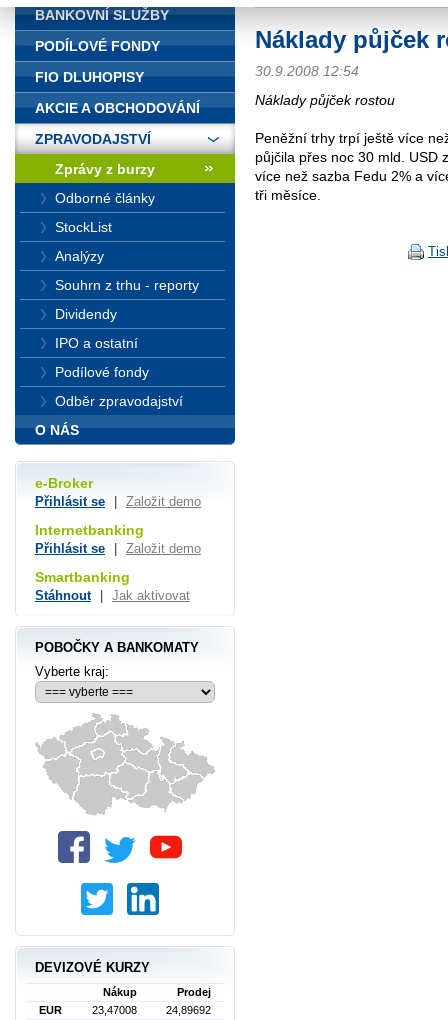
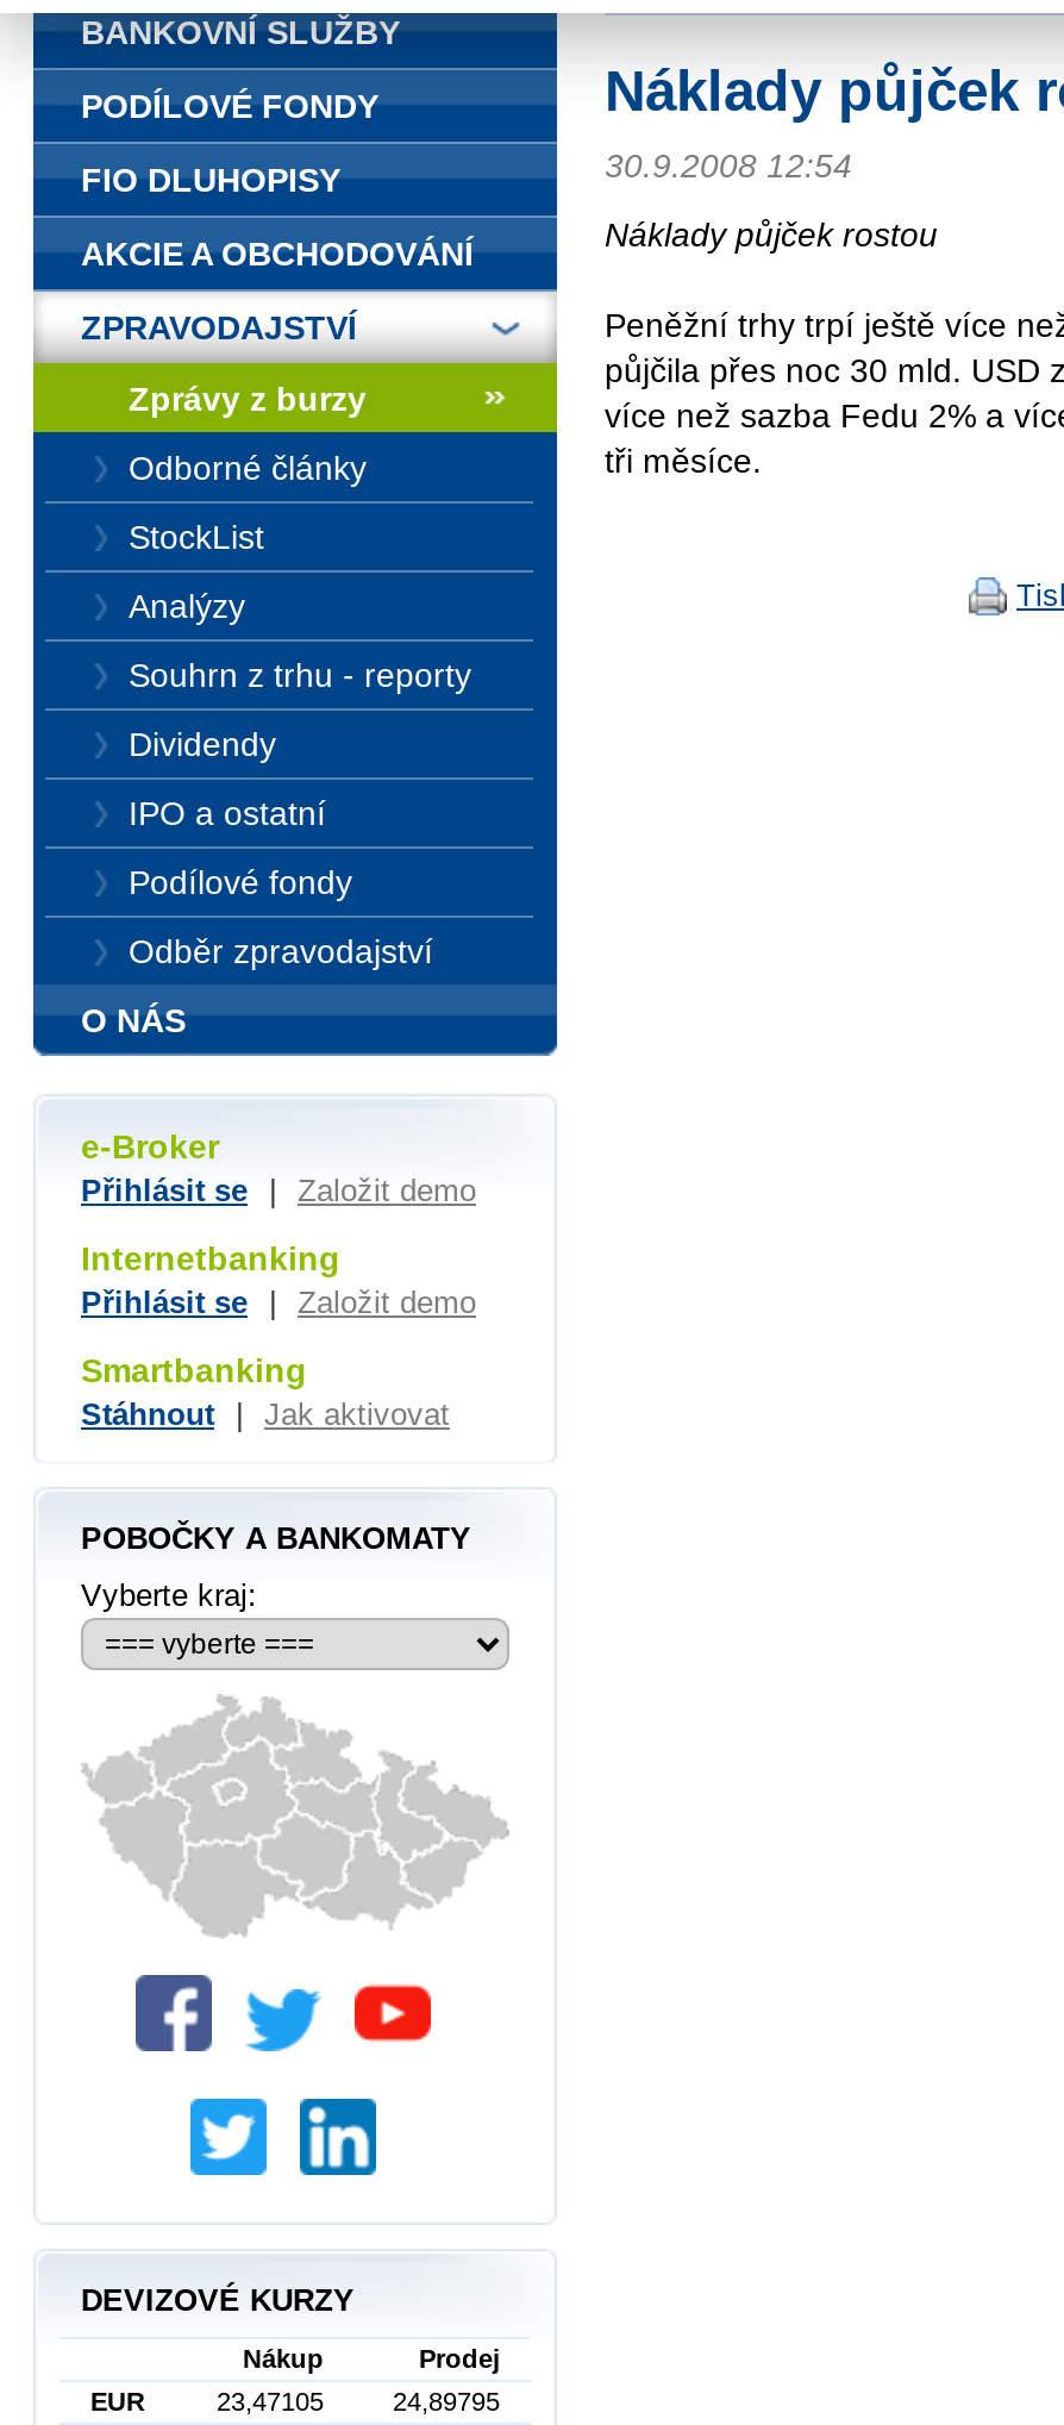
[92,1004,137,1016] 23,47008 -> [217,2387,324,2416] 23,47105
[166,1004,211,1016] 24,89692 -> [393,2387,500,2416] 24,89795

